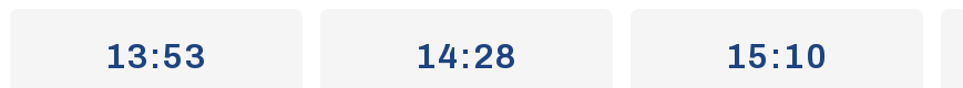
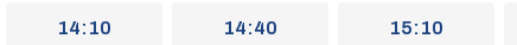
[105,37,207,75] 13:53 -> [57,18,111,38] 14:10
[416,37,518,75] 14:28 -> [223,18,277,38] 14:40

